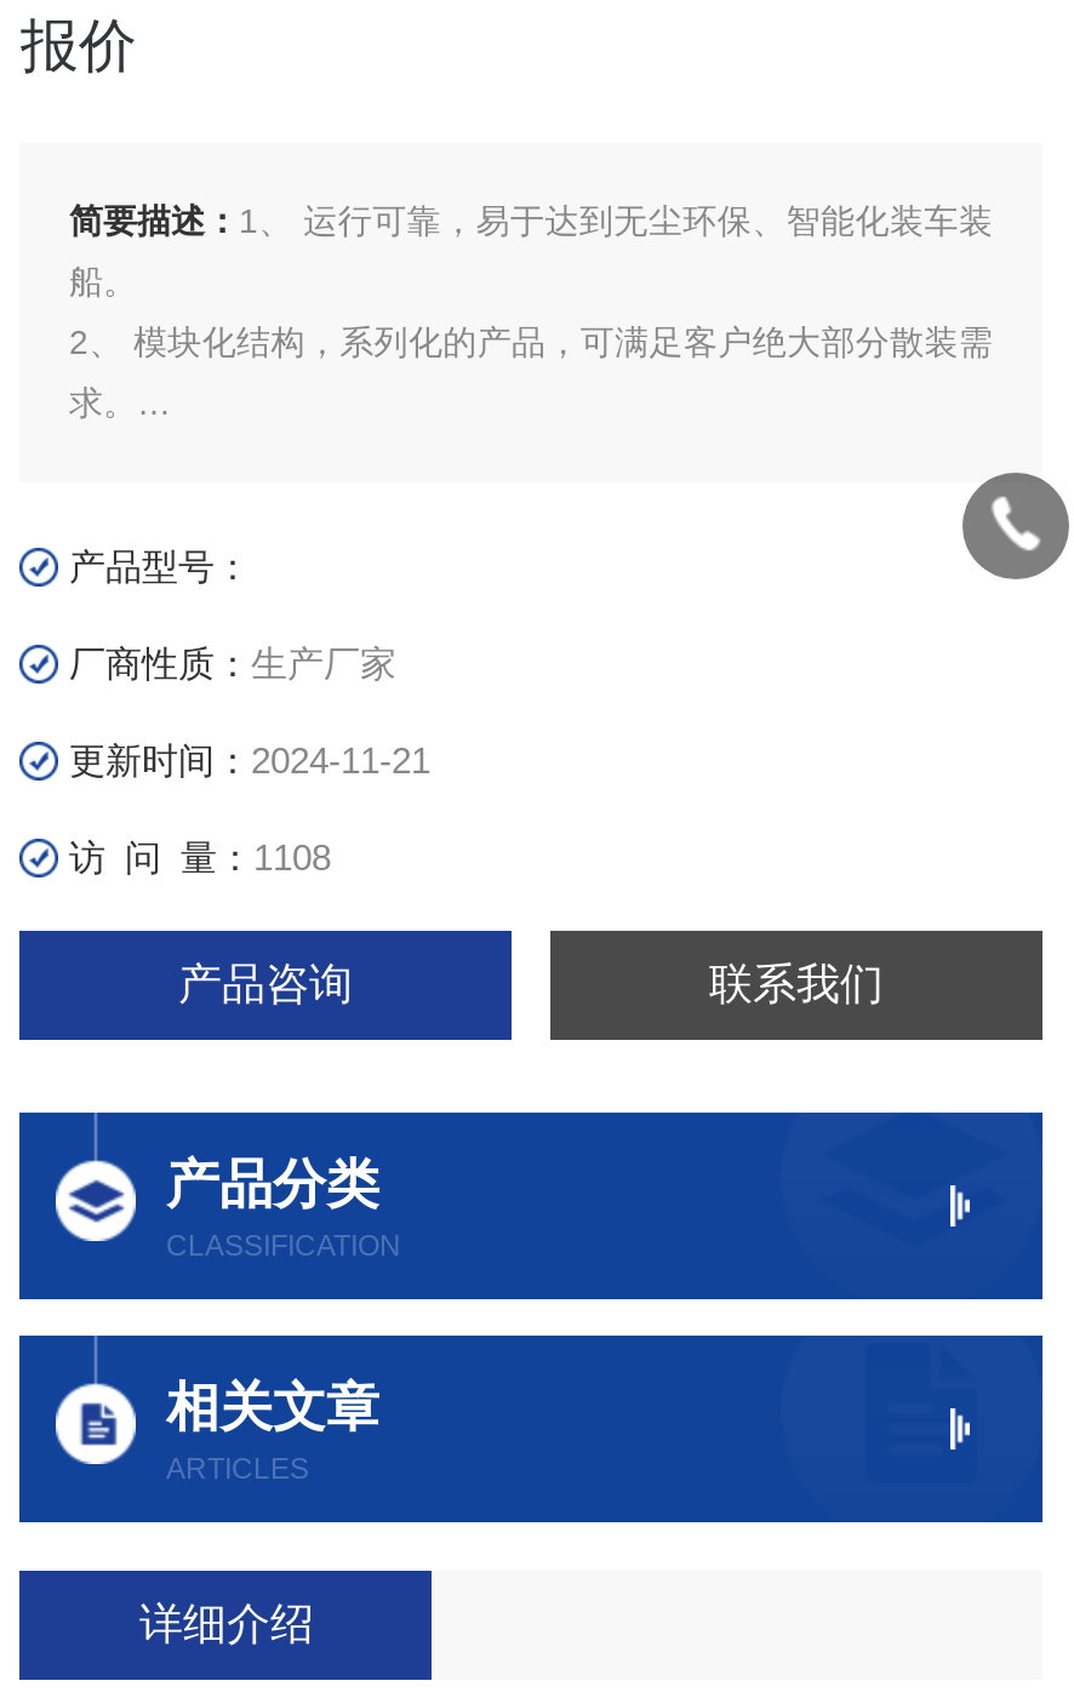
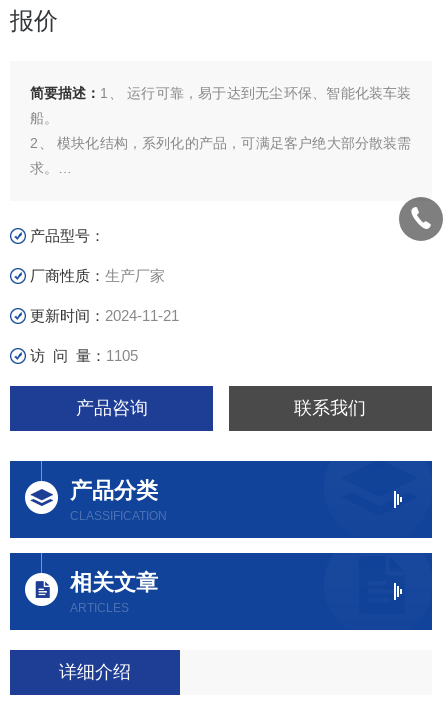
[69,836,331,877] 访 问 量：1108 -> [30,347,138,364] 访 问 量：1105

